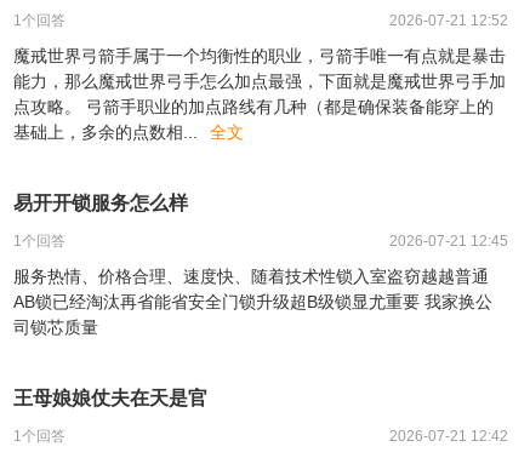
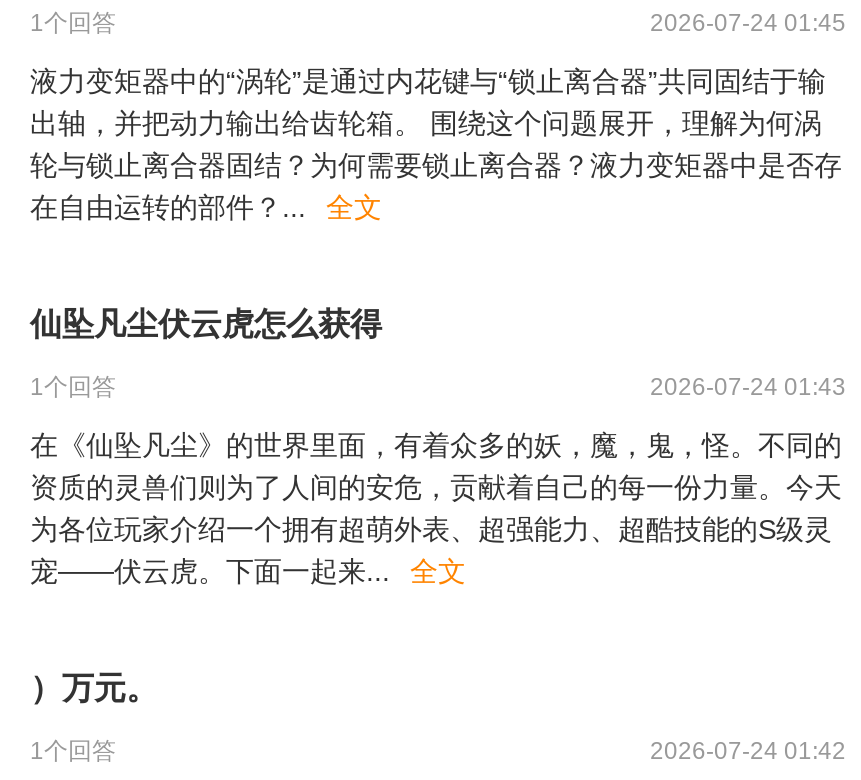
[389,12,508,29] 2026-07-21 12:52 -> [650,9,846,37] 2026-07-24 01:45
[13,46,506,142] 魔戒世界弓箭手属于一个均衡性的职业，弓箭手唯一有点就是暴击 | 能力，那么魔戒世界弓手怎么加点最强，下面就是魔戒世界弓手加 | 点攻略。 弓箭手职业的加点路线有几种（都是确保装备能穿上的 | 基础上，多余的点数相... -> [30,65,842,223] 液力变矩器中的“涡轮”是通过内花键与“锁止离合器”共同固结于输 | 出轴，并把动力输出给齿轮箱。 围绕这个问题展开，理解为何涡 | 轮与锁止离合器固结？为何需要锁止离合器？液力变矩器中是否存 | 在自由运转的部件？...
[13,193,188,213] 易开开锁服务怎么样 -> [30,307,382,341] 仙坠凡尘伏云虎怎么获得
[389,233,508,250] 2026-07-21 12:45 -> [650,373,846,401] 2026-07-24 01:43
[13,267,492,337] 服务热情、价格合理、速度快、随着技术性锁入室盗窃越越普通 | AB锁已经淘汰再省能省安全门锁升级超B级锁显尤重要 我家换公 | 司锁芯质量 -> [30,429,842,587] 在《仙坠凡尘》的世界里面，有着众多的妖，魔，鬼，怪。不同的 | 资质的灵兽们则为了人间的安危，贡献着自己的每一份力量。今天 | 为各位玩家介绍一个拥有超萌外表、超强能力、超酷技能的S级灵 | 宠——伏云虎。下面一起来... | 全文
[13,388,207,408] 王母娘娘仗夫在天是官 -> [30,671,158,705] ）万元。
[389,428,508,445] 2026-07-21 12:42 -> [650,737,846,765] 2026-07-24 01:42

